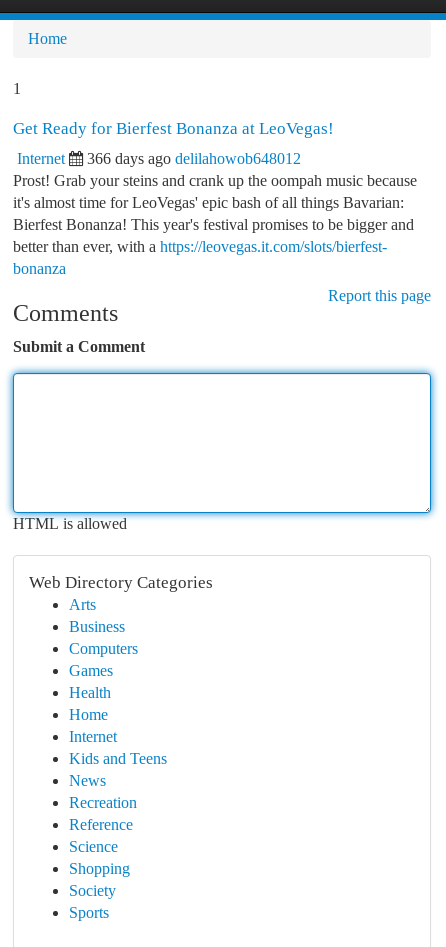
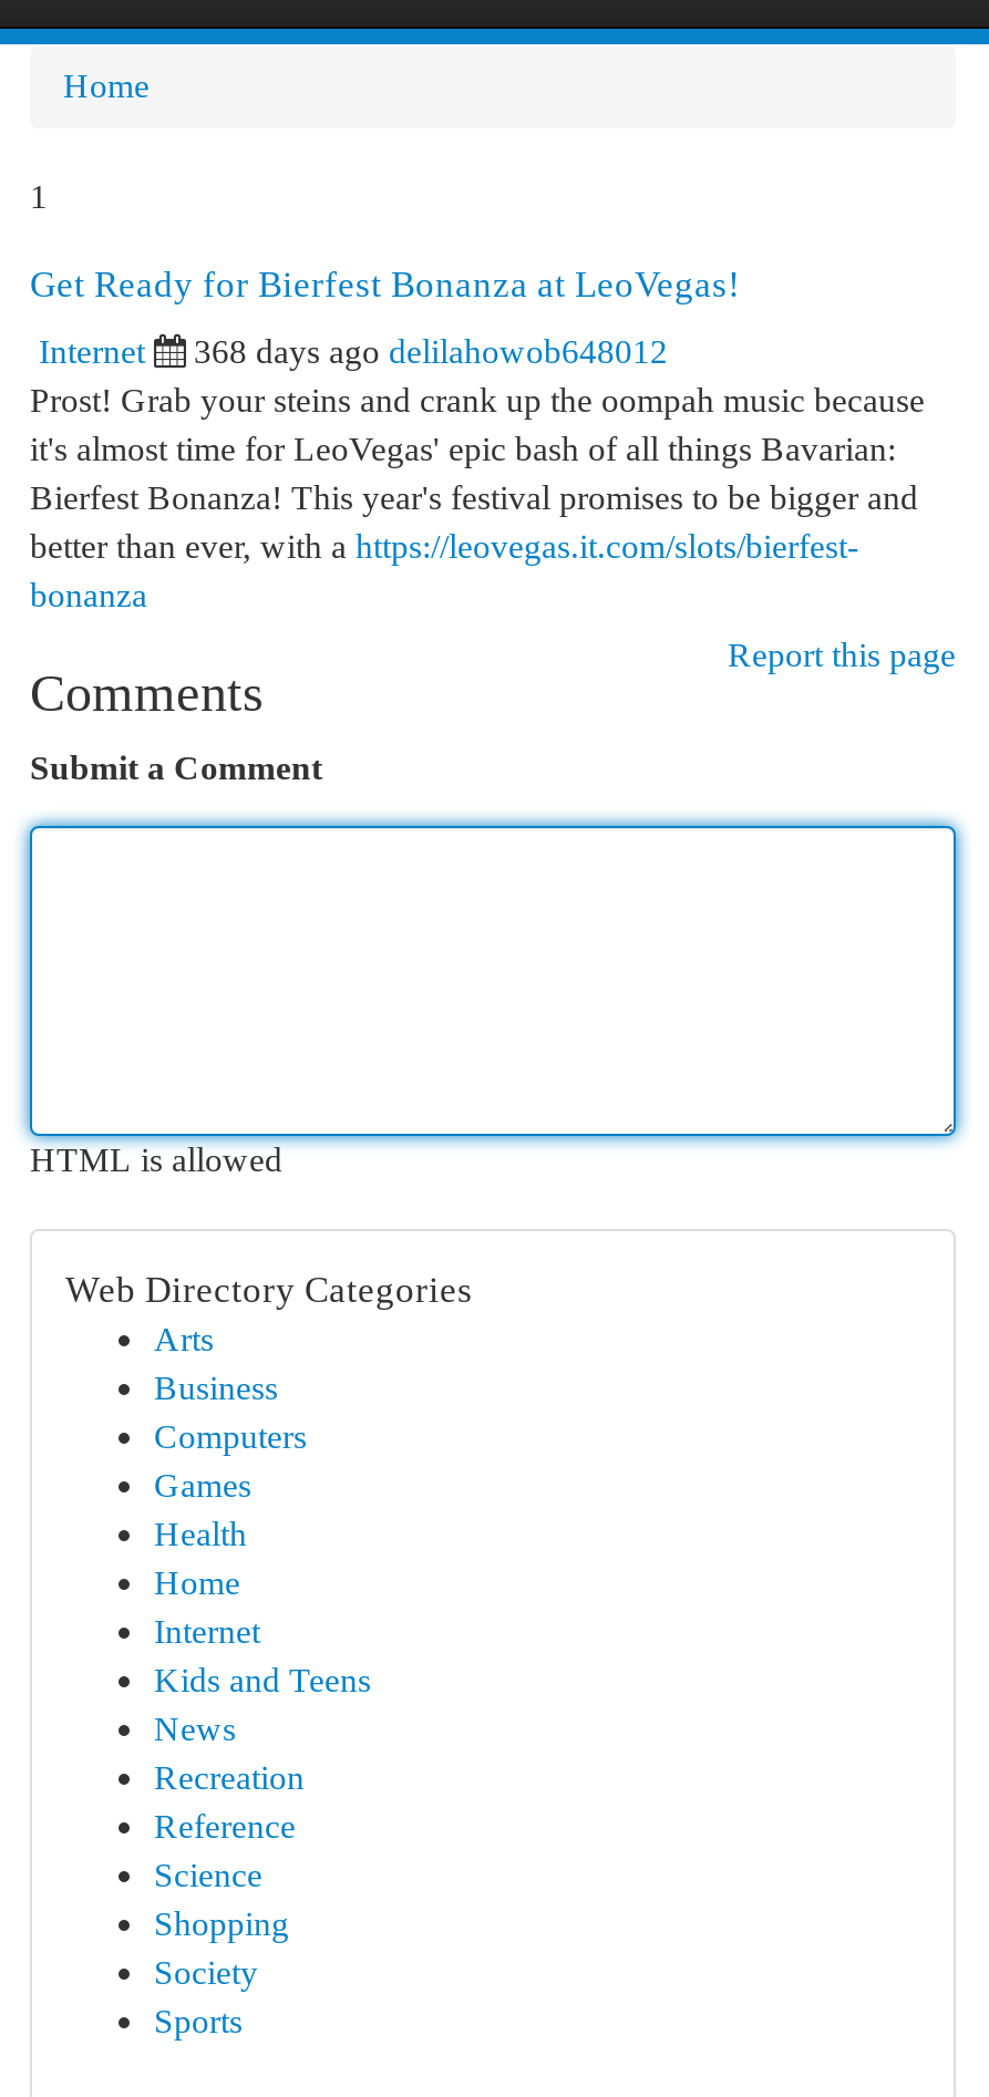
[87,150,301,167] 366 days ago delilahowob648012 -> [194,332,668,370] 368 days ago delilahowob648012

